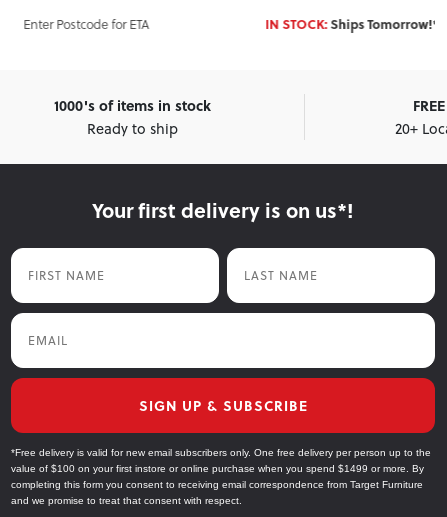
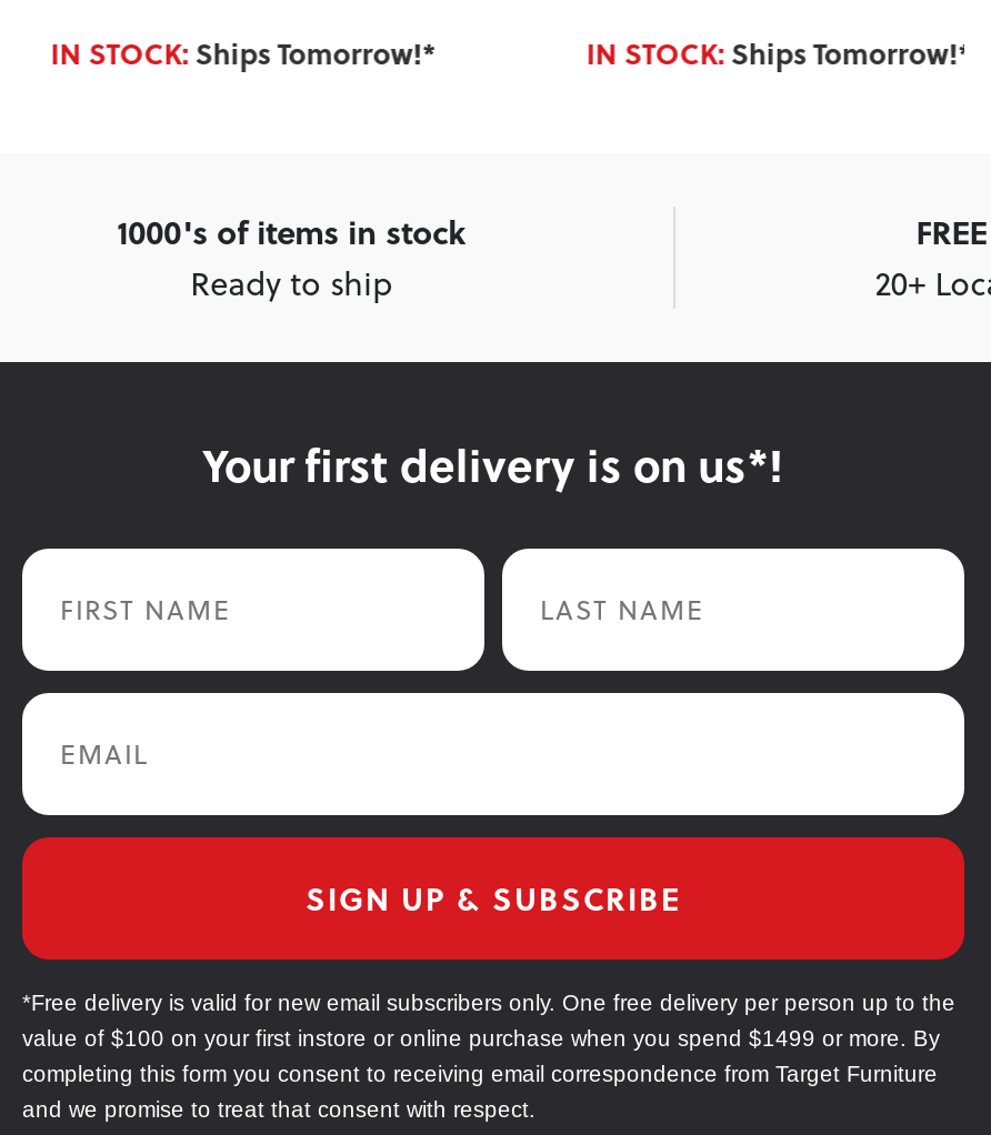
[24,16,150,33] Enter Postcode for ETA -> [51,33,435,73] IN STOCK: Ships Tomorrow!*

